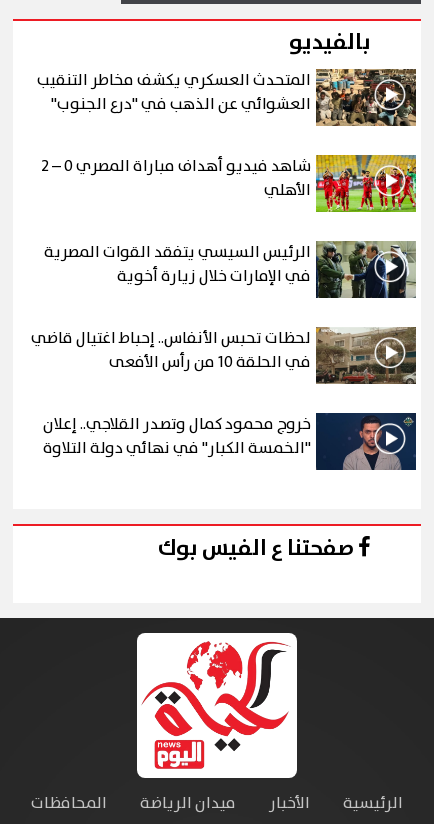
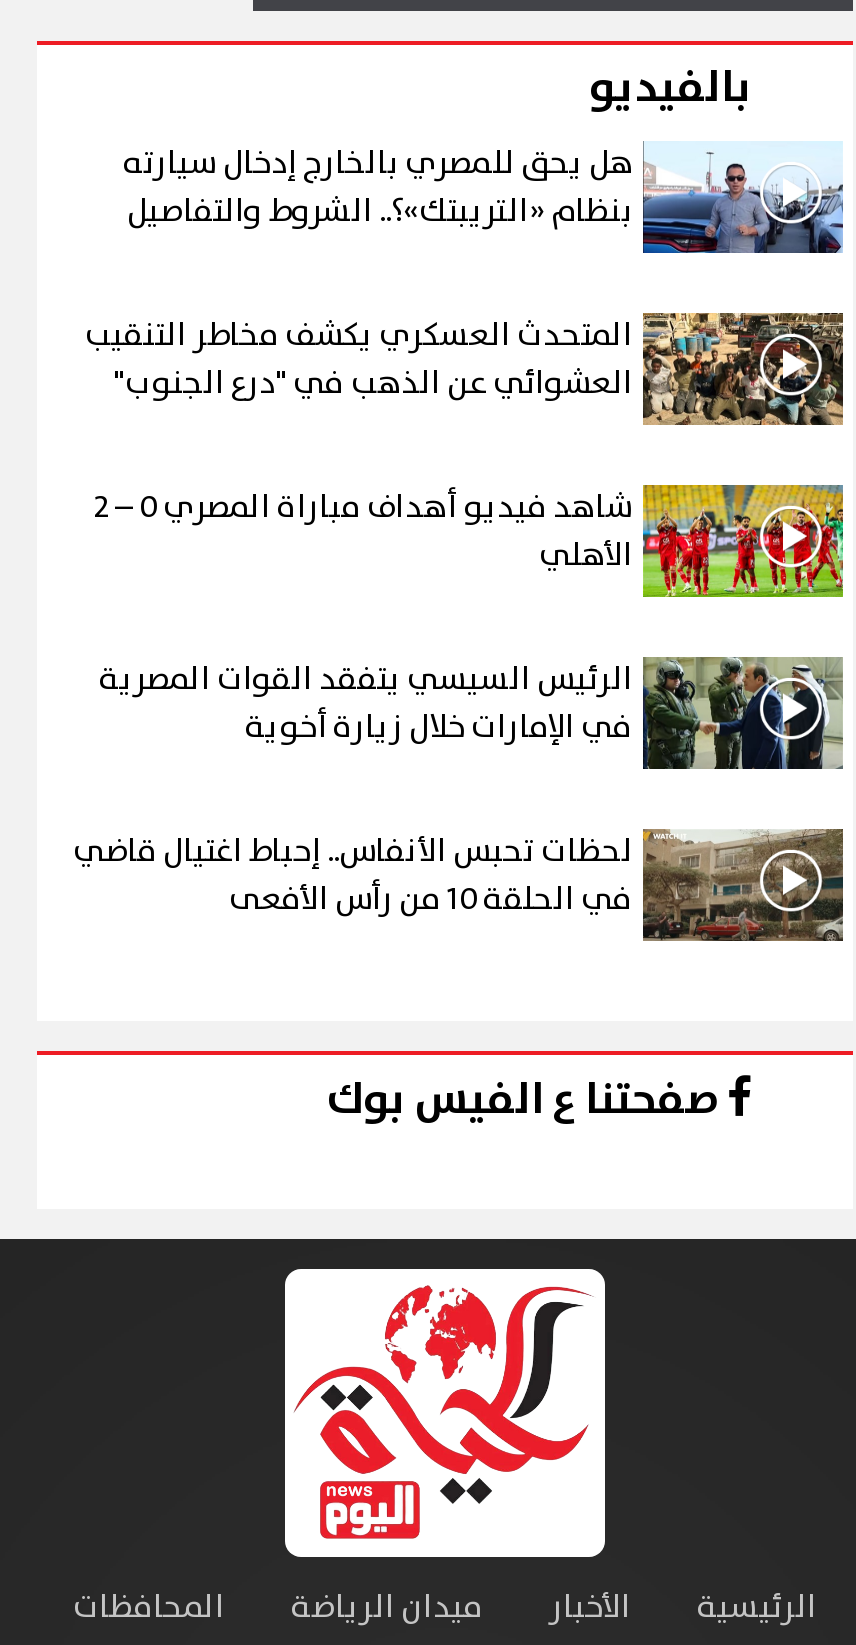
moved [31,67,418,351] -> [73,308,847,877]: [image] | المتحدث العسكري يكشف مخاطر التنقيب | العشوائي عن الذهب في "درع الجنوب" | الأهلي | الرئيس السيسي يتفقد القوات المصرية | في الإمارات خلال زيارة أخوية | لحظات تحبس الأنفاس.. إحباط اغتيال قاضي
none -> [123,139,845,256] [image] | هل يحق للمصري بالخارج إدخال سيارته | بنظام «التريبتك»؟.. الشروط والتفاصيل
moved [315,326,418,385] -> [641,826,847,944]: [image]
[43,412,417,471] [image] | خروج محمود كمال وتصدر القلاجي.. إعلان | "الخمسة الكبار" في نهائي دولة التلاوة -> none

